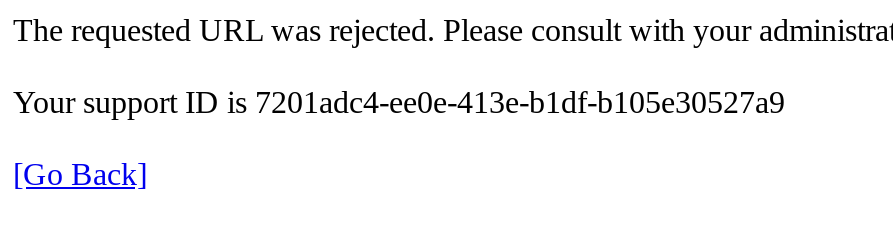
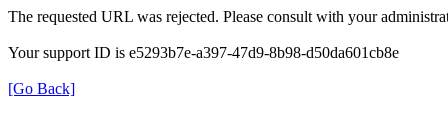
[13,85,785,119] Your support ID is 7201adc4-ee0e-413e-b1df-b105e30527a9 -> [8,44,399,61] Your support ID is e5293b7e-a397-47d9-8b98-d50da601cb8e

